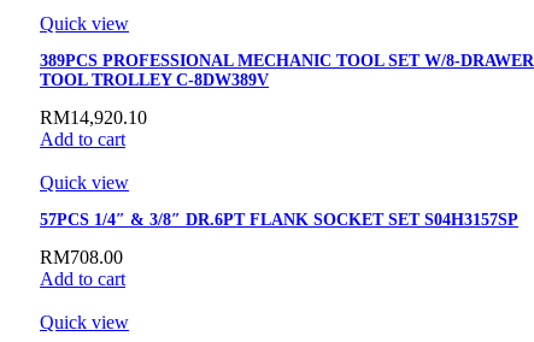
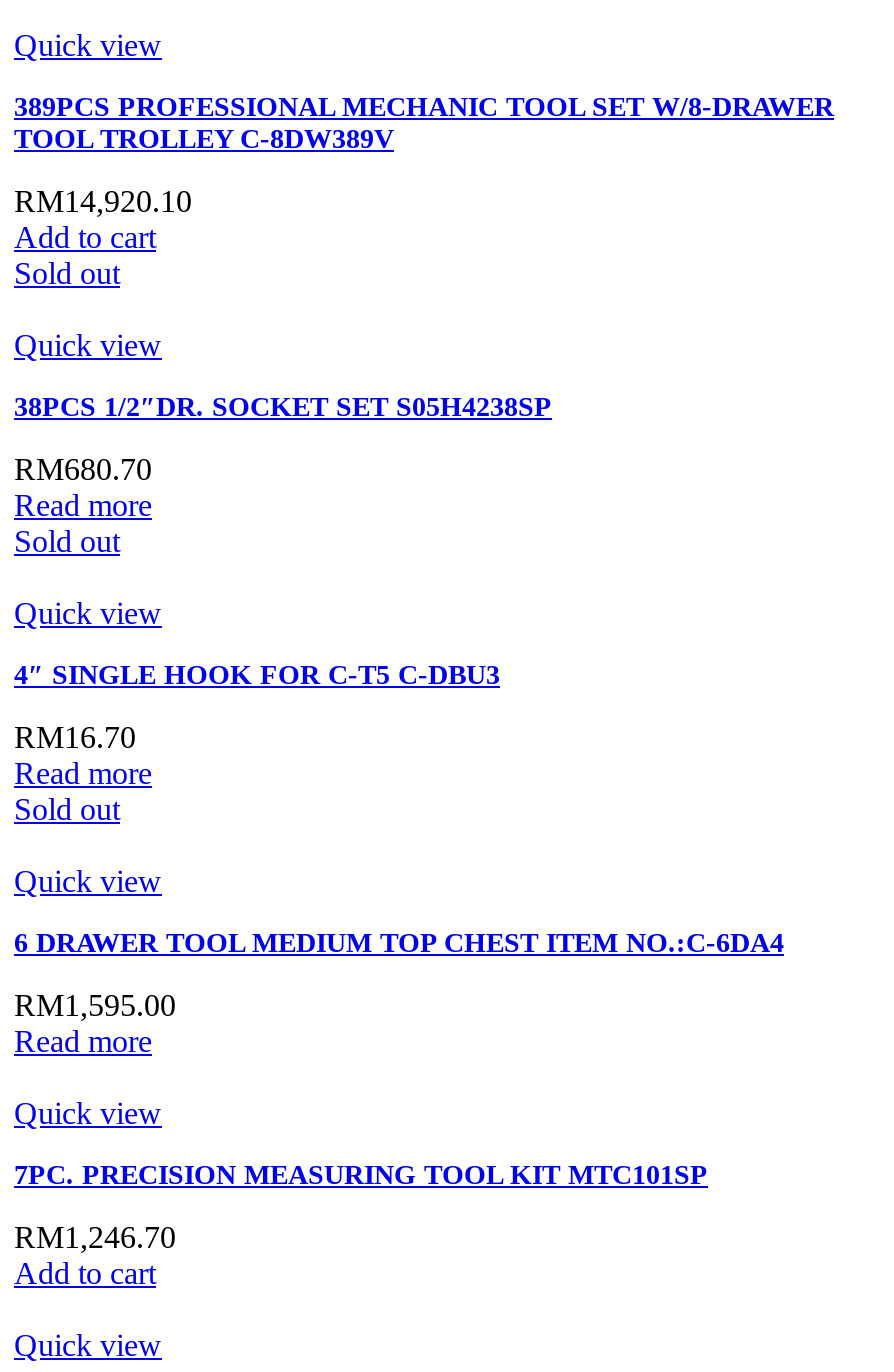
none -> [14,256,120,290] Sold out
[40,211,518,267] 57PCS 1/4″ & 3/8″ DR.6PT FLANK SOCKET SET S04H3157SP | RM708.00 -> [14,392,784,1254] 38PCS 1/2″DR. SOCKET SET S05H4238SP | RM680.70 | Read more | Sold out | Quick view | 4″ SINGLE HOOK FOR C-T5 C-DBU3 | RM16.70 | Read more | Sold out | Quick view | 6 DRAWER TOOL MEDIUM TOP CHEST ITEM NO.:C-6DA4 | RM1,595.00 | Read more | Quick view | 7PC. PRECISION MEASURING TOOL KIT MTC101SP | RM1,246.70

